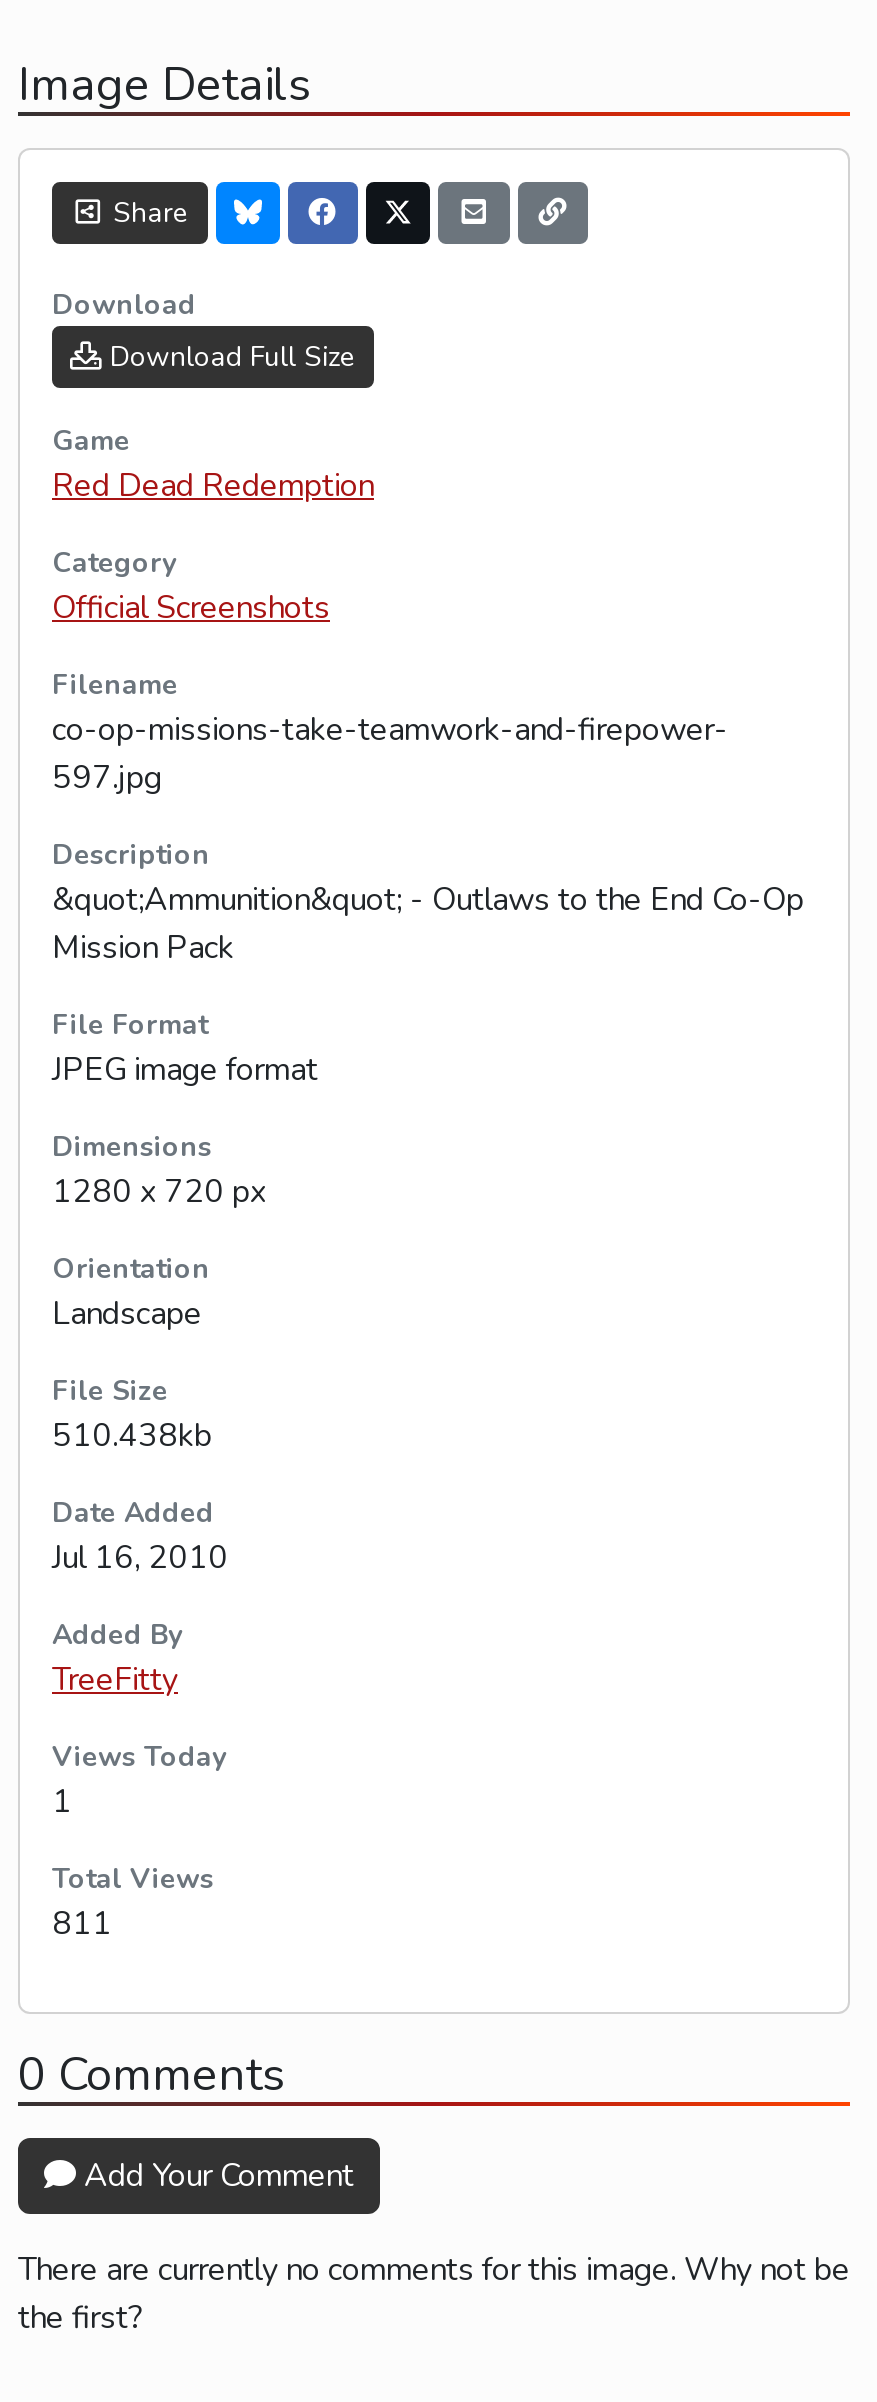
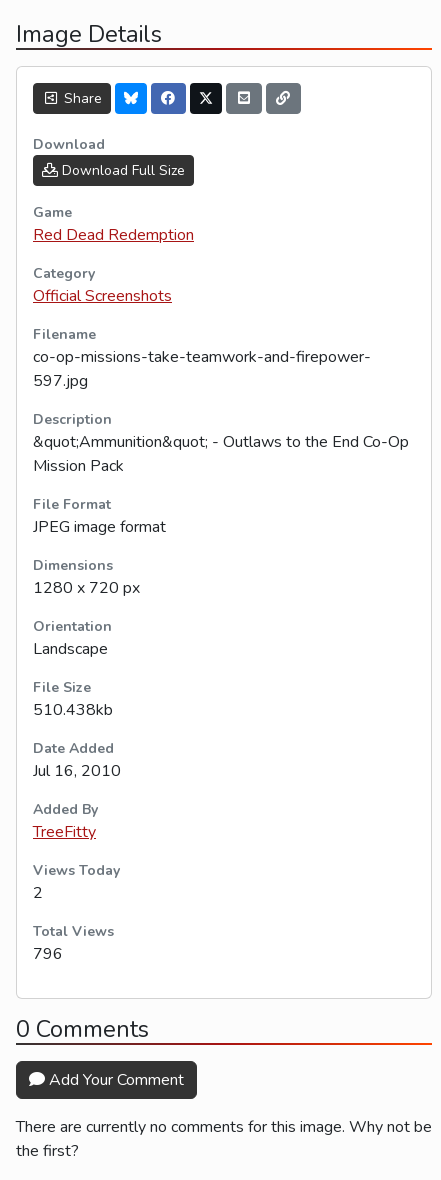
[52,1780,72,1824] 1 -> [33,882,43,904] 2
[52,1902,112,1946] 811 -> [33,943,63,965] 796

